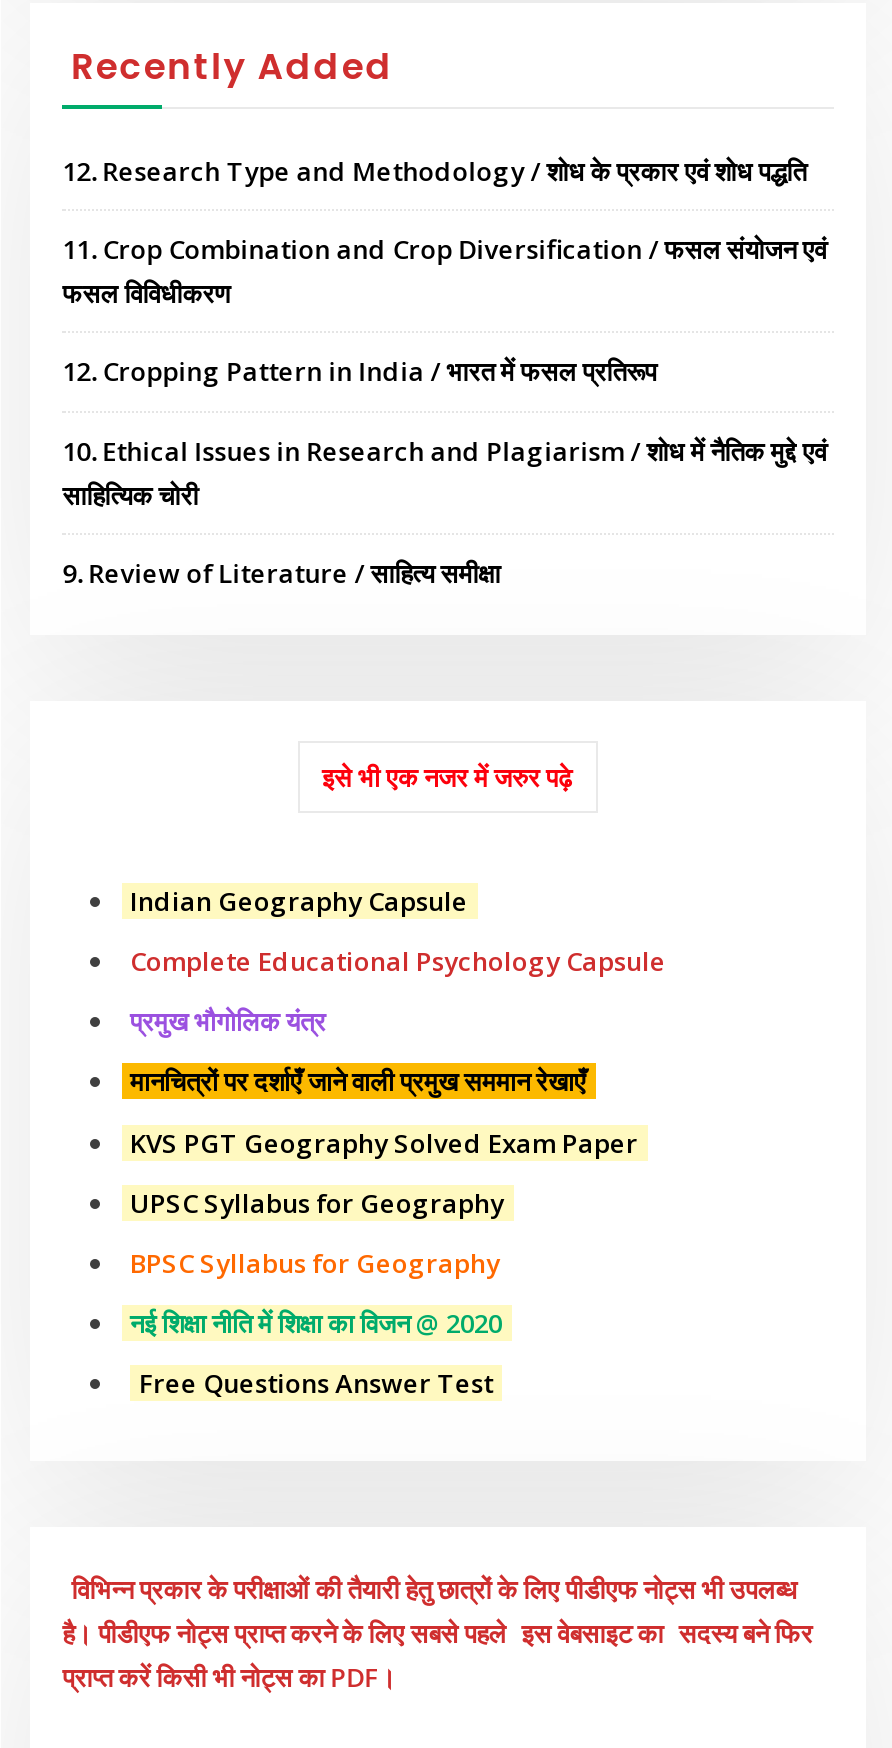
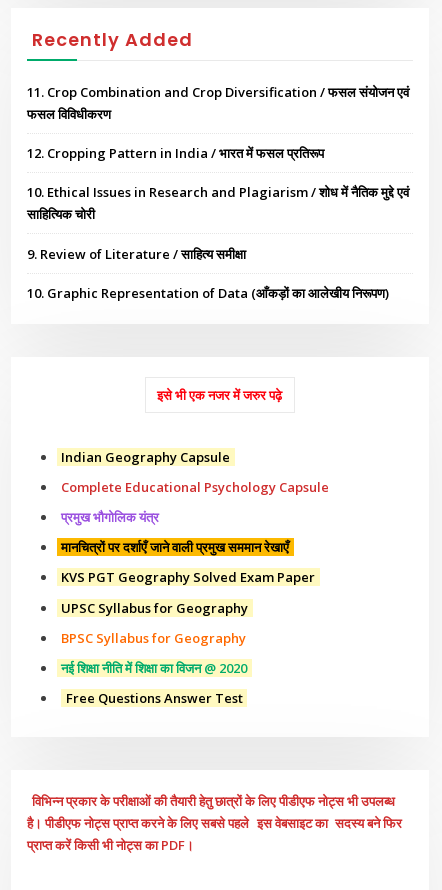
[62,153,806,189] 12. Research Type and Methodology / शोध के प्रकार एवं शोध पद्धति -> none
moved [62,231,826,591] -> [27,83,409,263]: 11. Crop Combination and Crop Diversification / फसल संयोजन एवं | फसल विविधीकरण | 12. Cropping Pattern in India / भारत में फसल प्रतिरूप | 10. Ethical Issues in Research and Plagiarism / शोध में नैतिक मुद्दे एवं | साहित्यिक चोरी | 9. Review of Literature / साहित्य समीक्षा
none -> [27,284,389,302] 10. Graphic Representation of Data (आँकड़ों का आलेखीय निरूपण)

